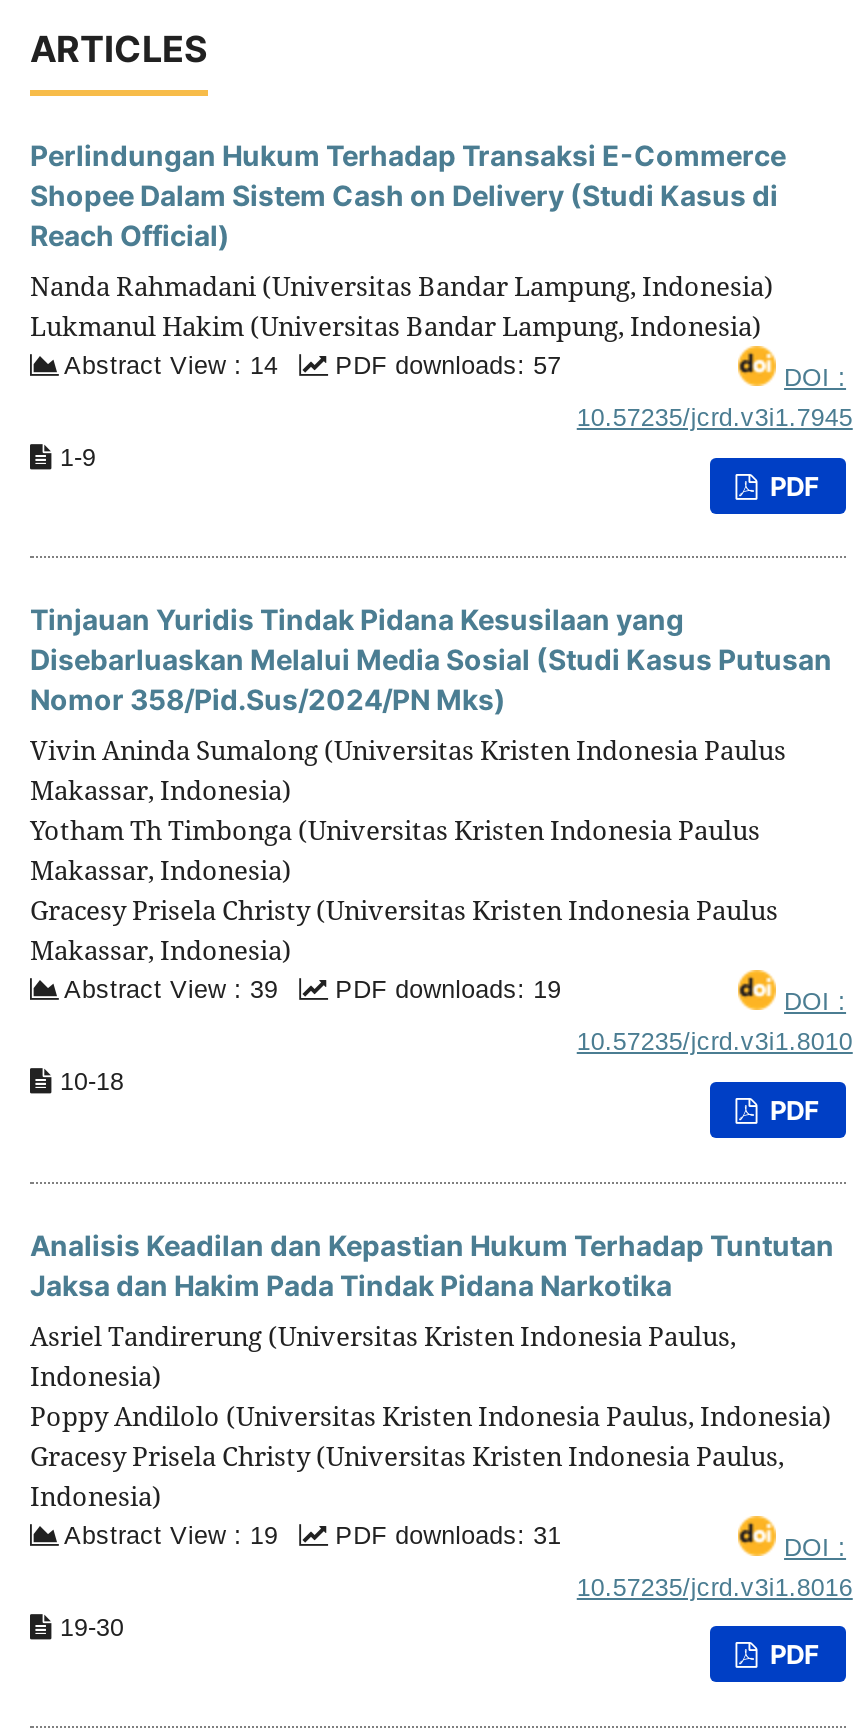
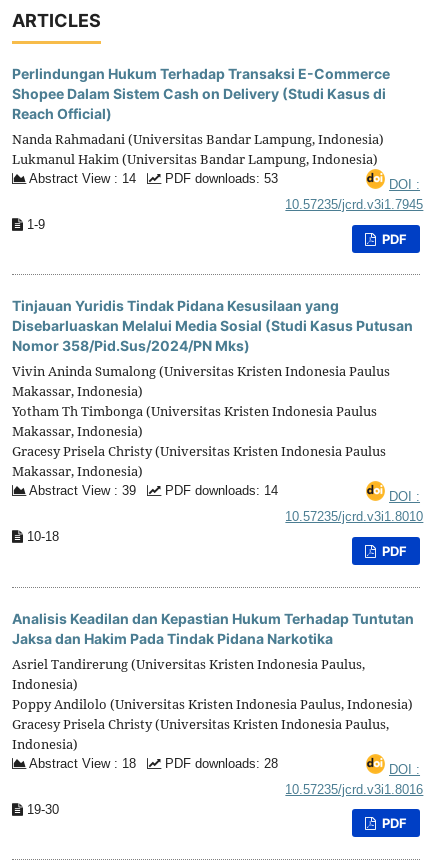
[327,352,561,380] PDF downloads: 57 -> [161,172,278,186] PDF downloads: 53
[327,976,561,1004] PDF downloads: 19 -> [161,484,278,498] PDF downloads: 14
[58,1521,278,1549] Abstract View : 19 -> [26,756,136,770] Abstract View : 18
[327,1521,561,1549] PDF downloads: 31 -> [161,756,278,770] PDF downloads: 28

